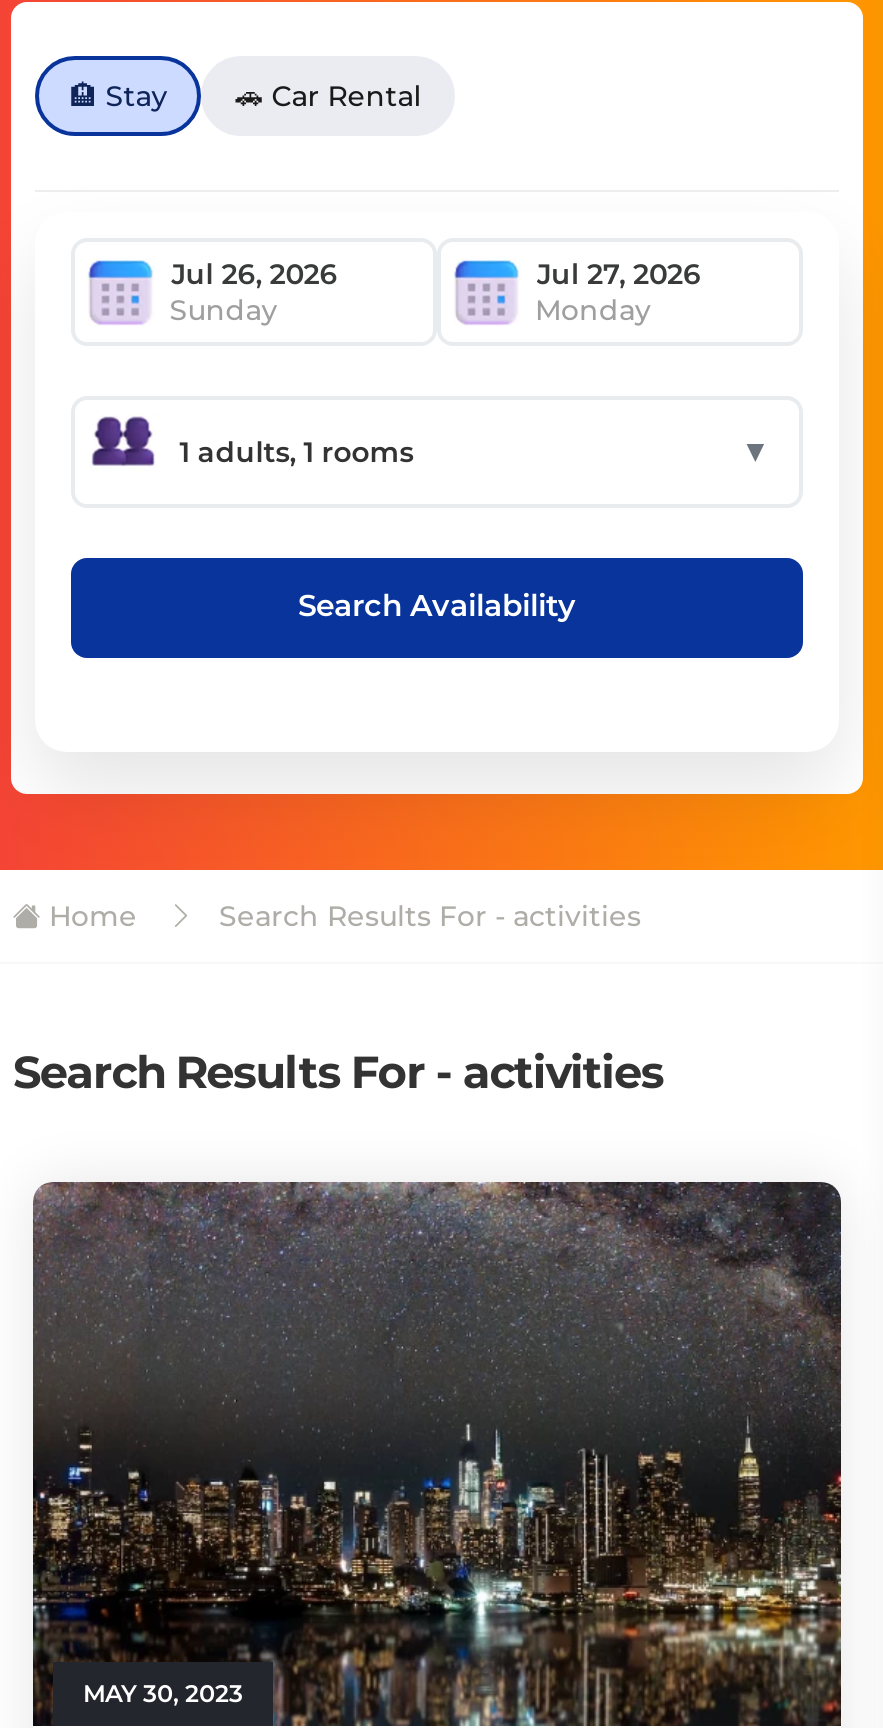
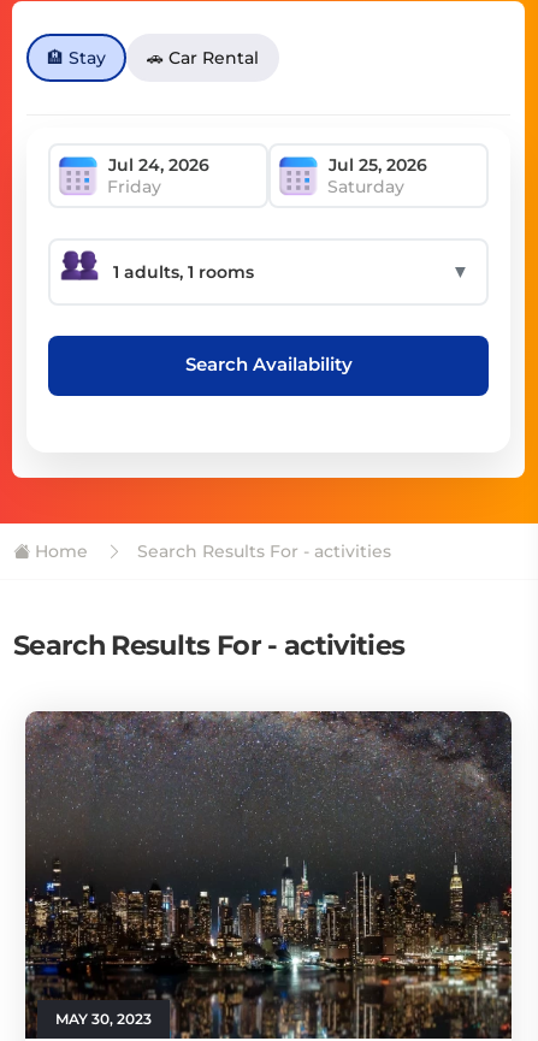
[169,291,651,327] Sunday | Monday -> [107,175,404,197] Friday | Saturday

